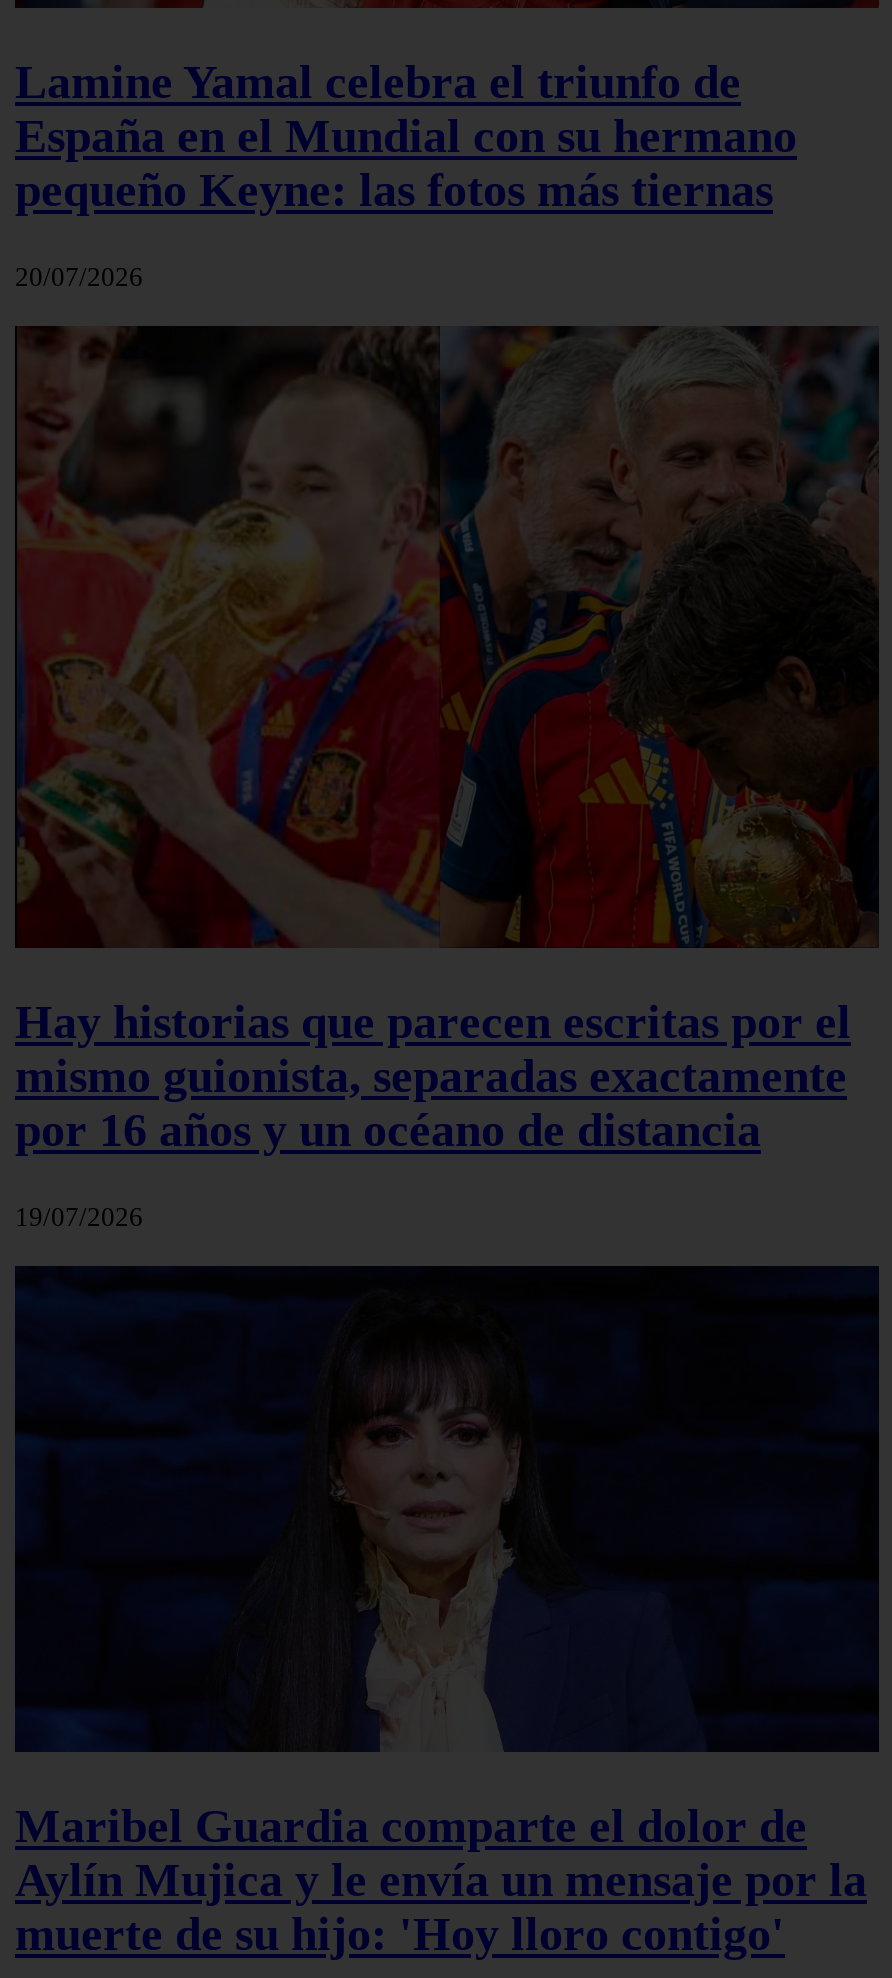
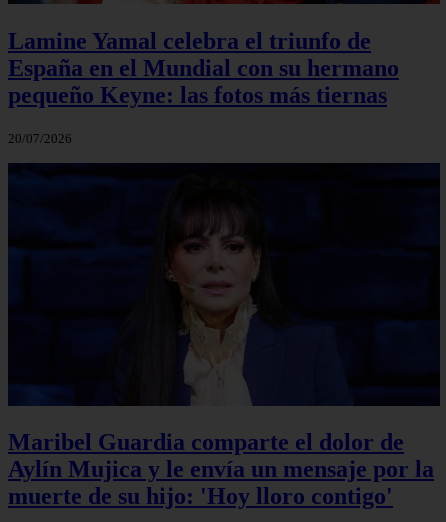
[15,326,881,1232] [image] | Hay historias que parecen escritas por el | mismo guionista, separadas exactamente | por 16 años y un océano de distancia | 19/07/2026 -> none

